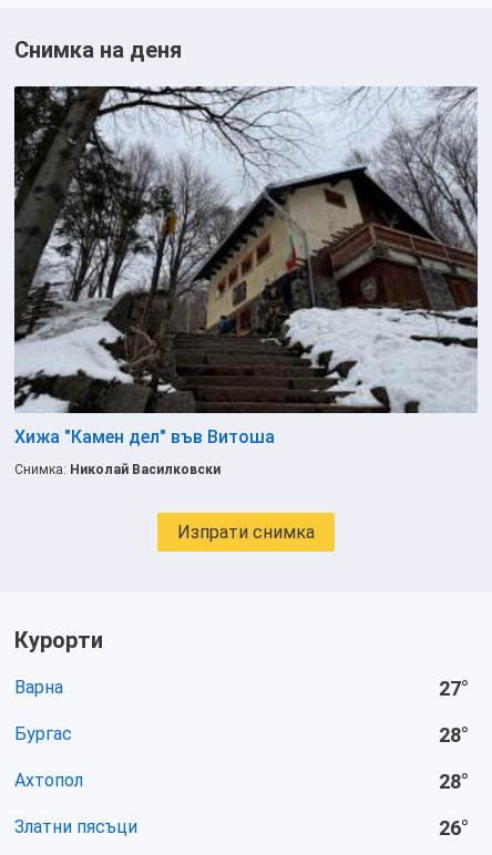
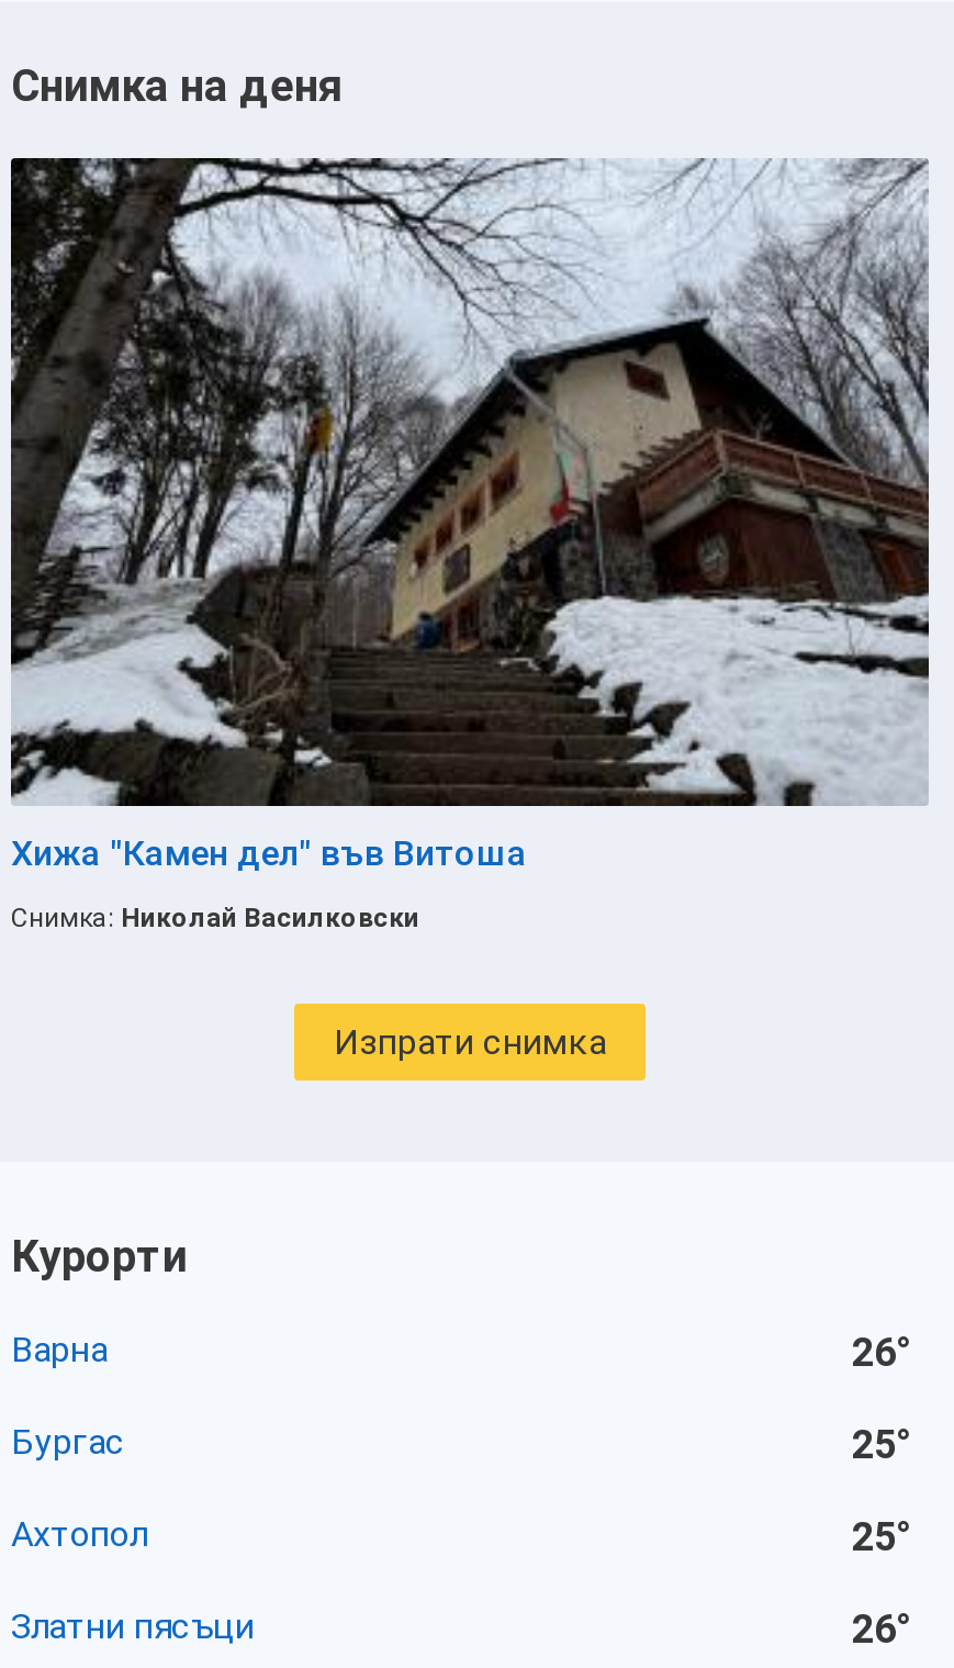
[439,677,469,700] 27° -> [852,1329,911,1375] 26°
[439,723,469,746] 28° -> [852,1421,911,1467] 25°
[439,770,469,793] 28° -> [852,1513,911,1559] 25°

